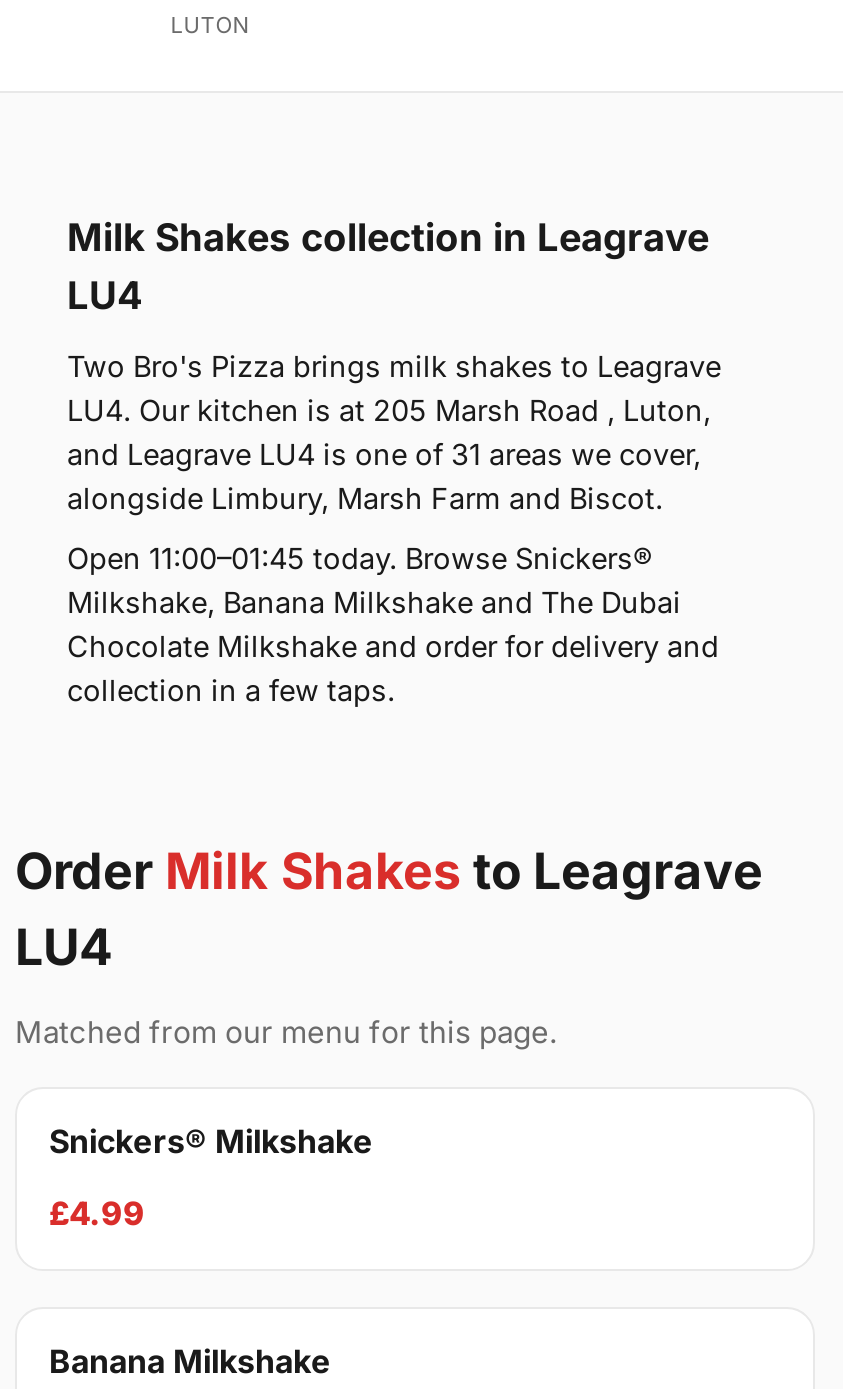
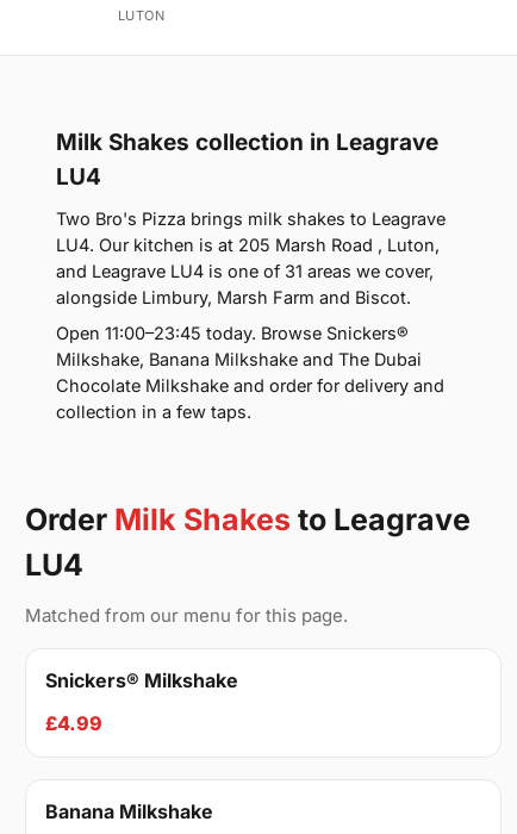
[67,540,653,574] Open 11:00–01:45 today. Browse Snickers® -> [56,323,409,343] Open 11:00–23:45 today. Browse Snickers®

